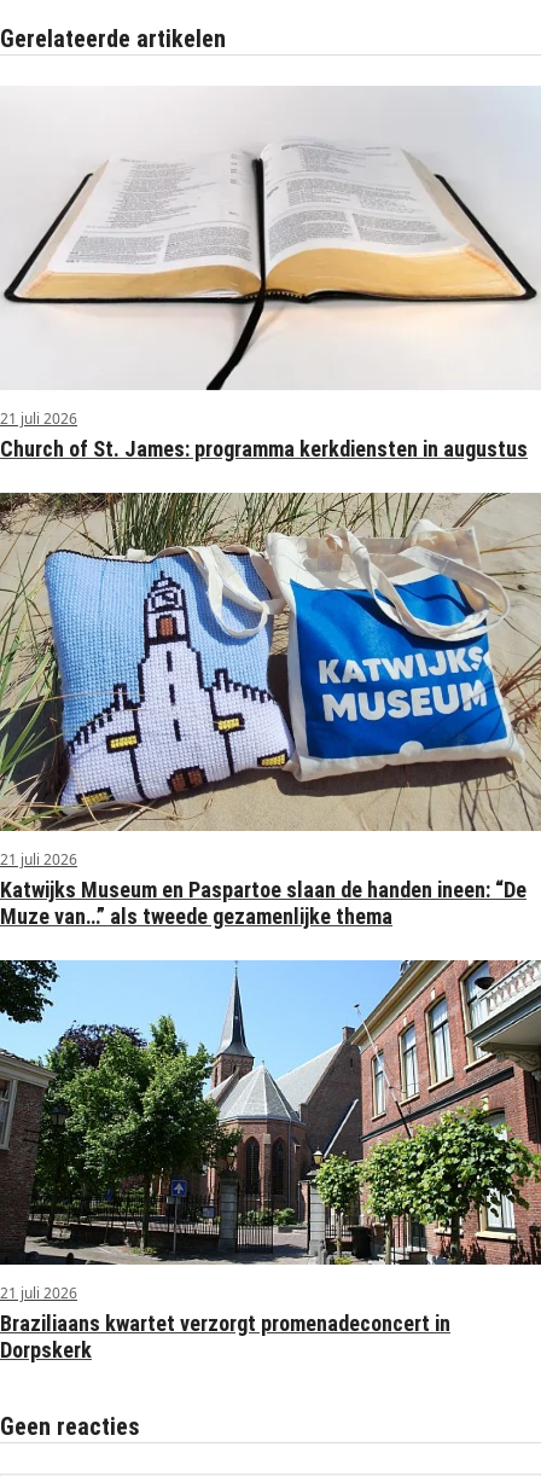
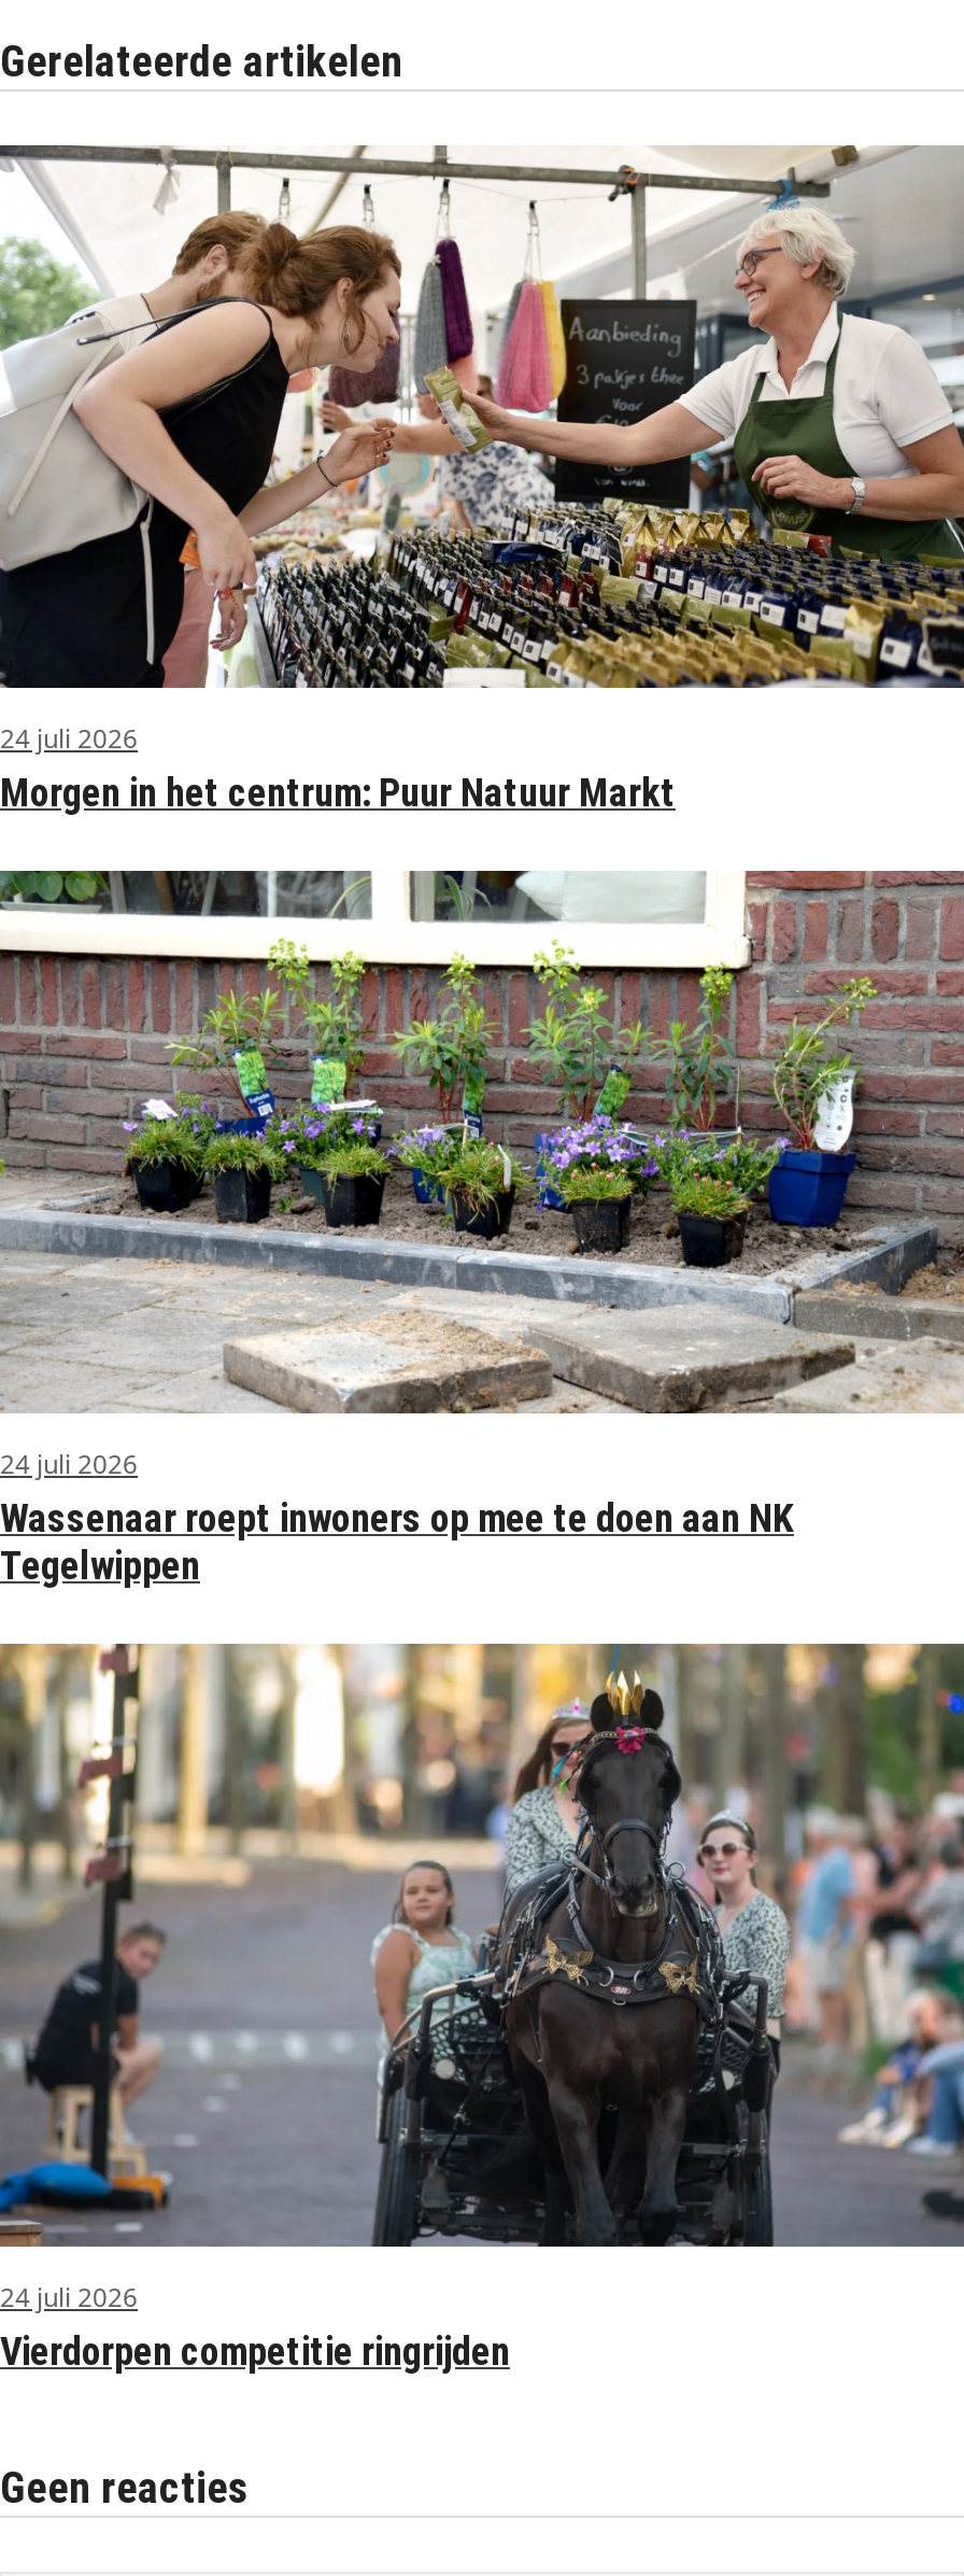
[0,87,537,461] [image] | 21 juli 2026 | Church of St. James: programma kerkdiensten in augustus -> [0,143,958,815] [image] | 24 juli 2026 | Morgen in het centrum: Puur Natuur Markt
[0,492,537,929] [image] | 21 juli 2026 | Katwijks Museum en Paspartoe slaan de handen ineen: “De | Muze van…” als tweede gezamenlijke thema -> [0,871,958,1588] [image] | 24 juli 2026 | Wassenaar roept inwoners op mee te doen aan NK | Tegelwippen
[0,953,537,1362] [image] | 21 juli 2026 | Braziliaans kwartet verzorgt promenadeconcert in | Dorpskerk -> [0,1642,958,2374] [image] | 24 juli 2026 | Vierdorpen competitie ringrijden

